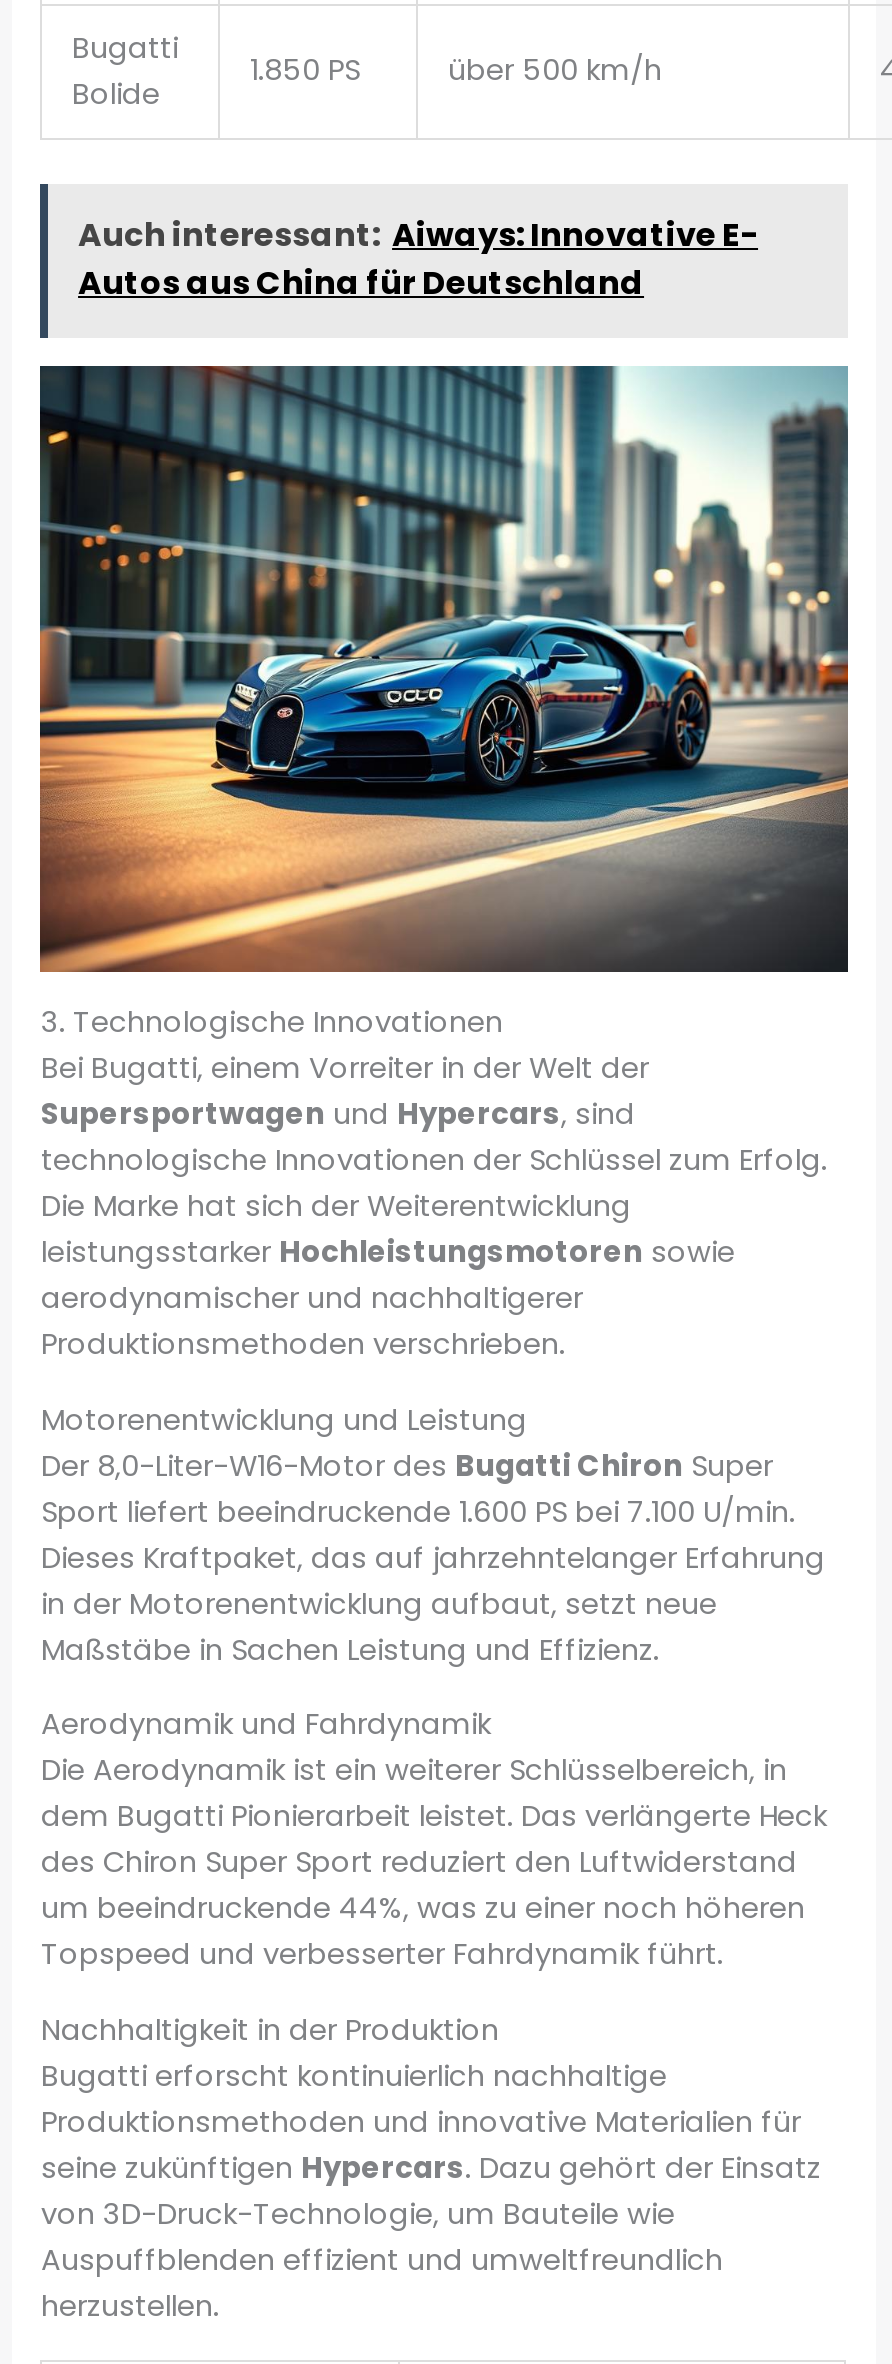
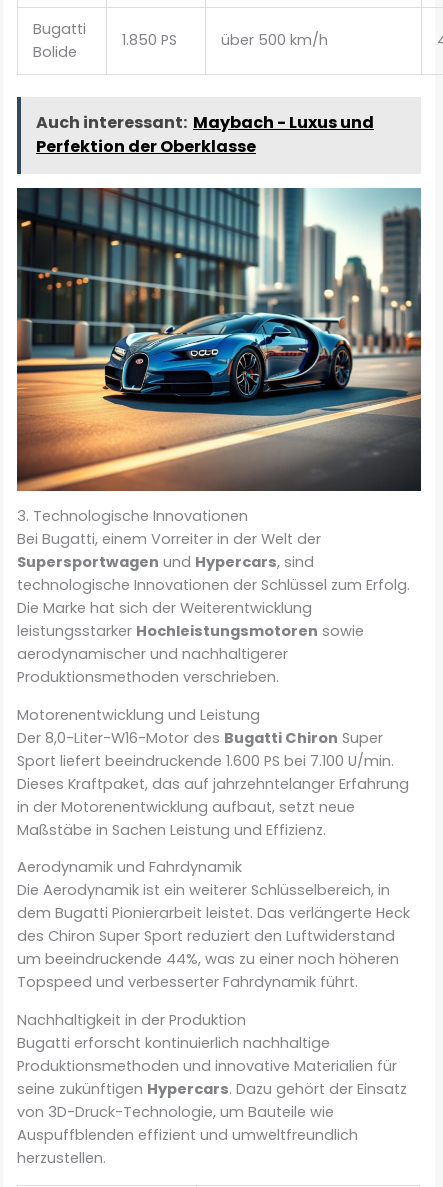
[78,212,758,306] Auch interessant: Aiways: Innovative E- | Autos aus China für Deutschland -> [36,111,374,158] Auch interessant: Maybach - Luxus und | Perfektion der Oberklasse

